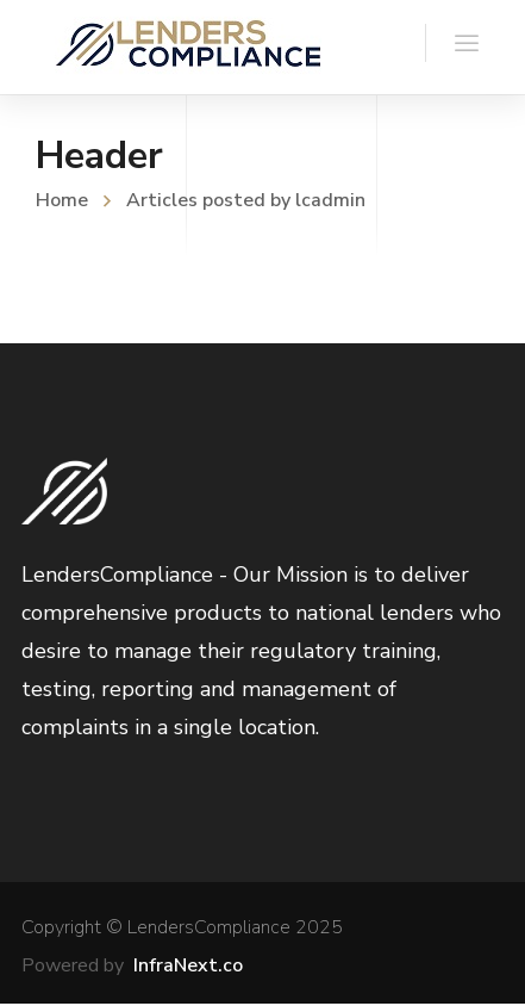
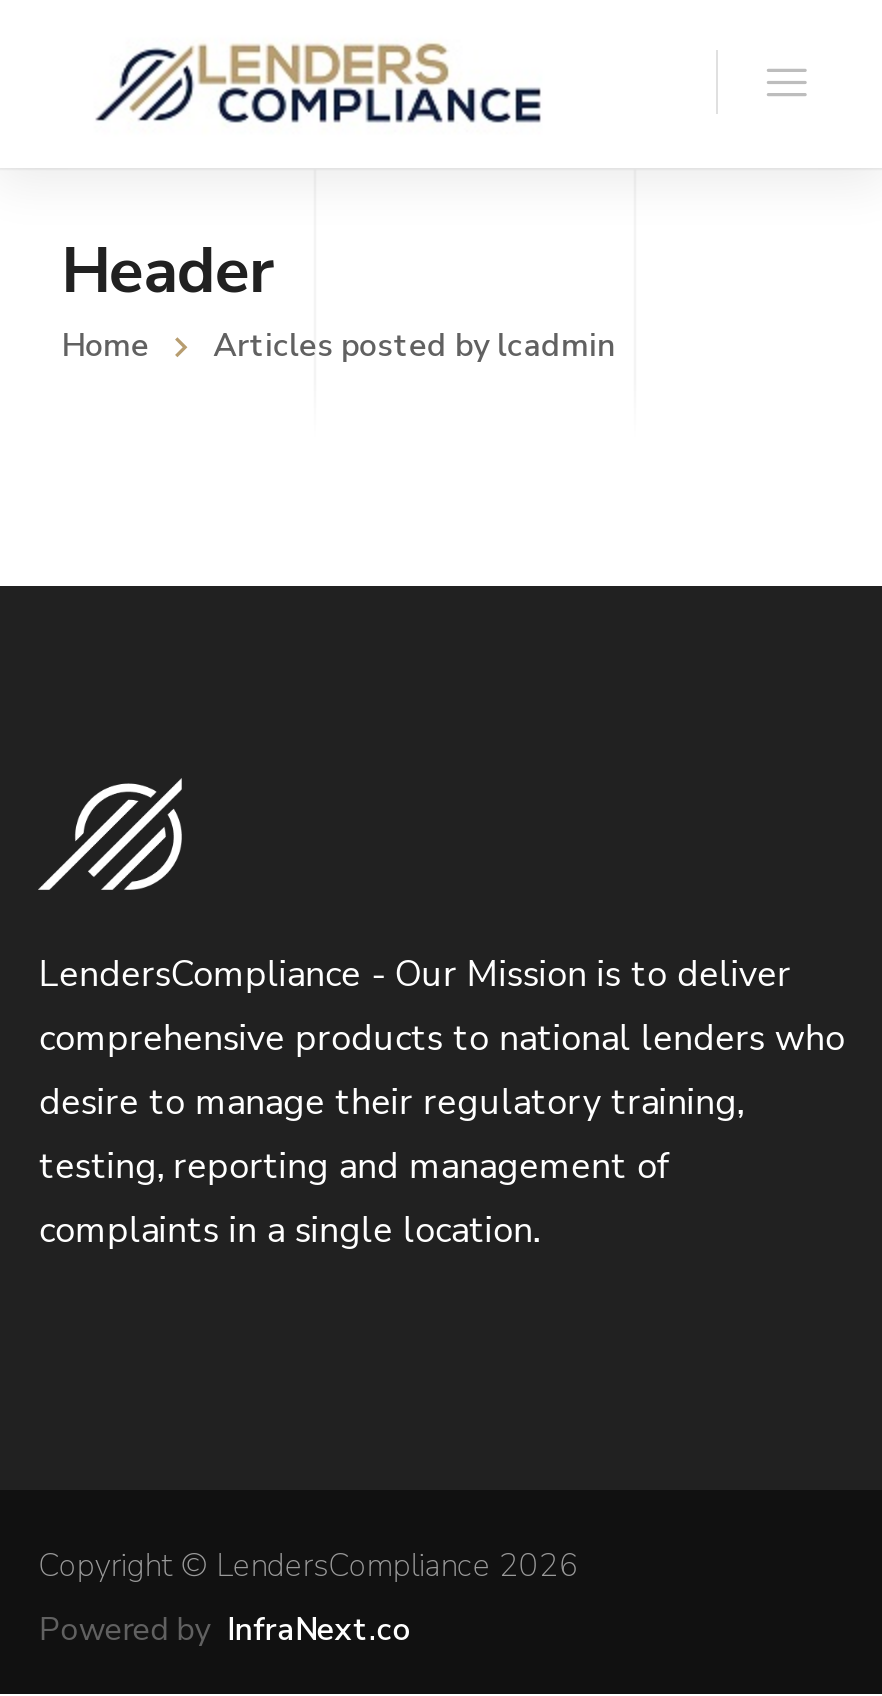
[22,915,343,941] Copyright © LendersCompliance 2025 -> [39,1545,579,1589] Copyright © LendersCompliance 2026

